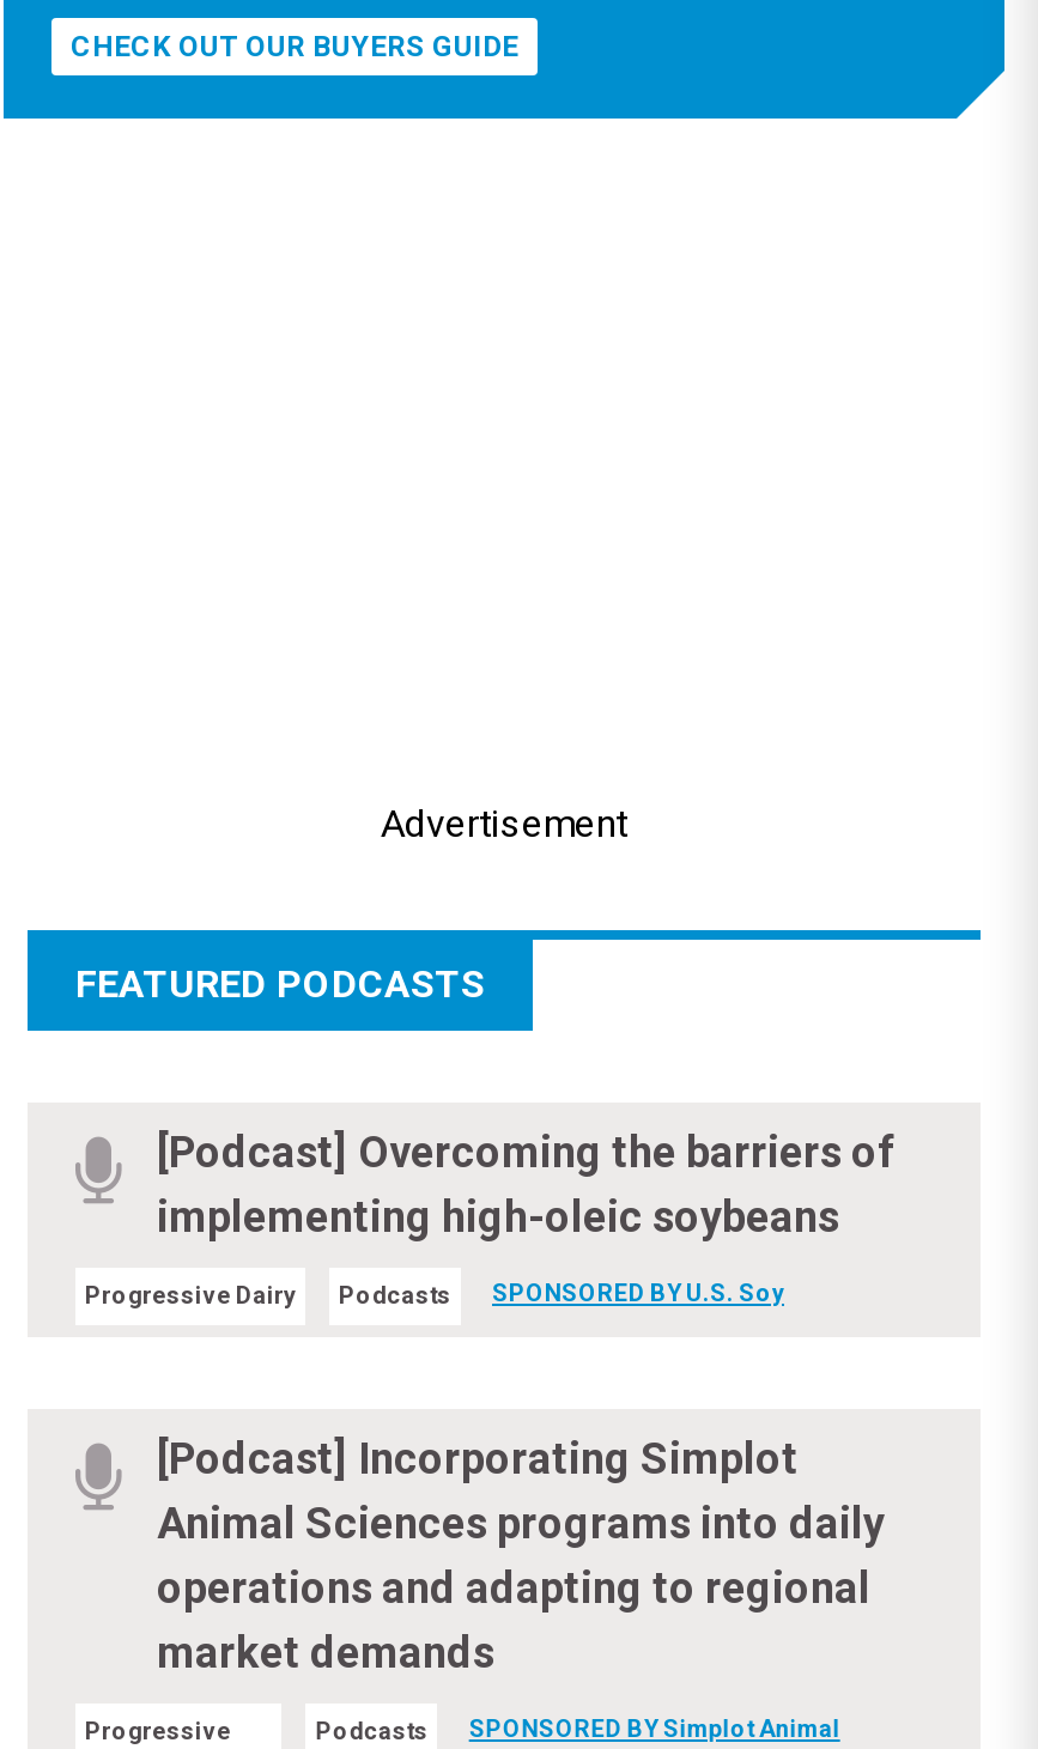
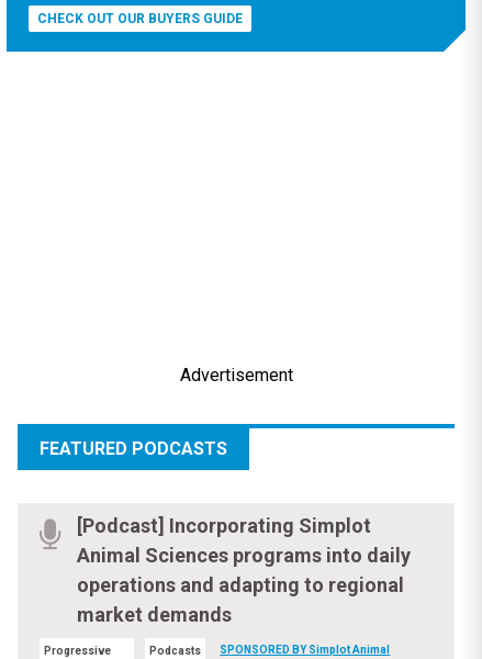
[85,1126,894,1308] [Podcast] Overcoming the barriers of | implementing high-oleic soybeans | Progressive Dairy | Podcasts | SPONSORED BY U.S. Soy -> none

